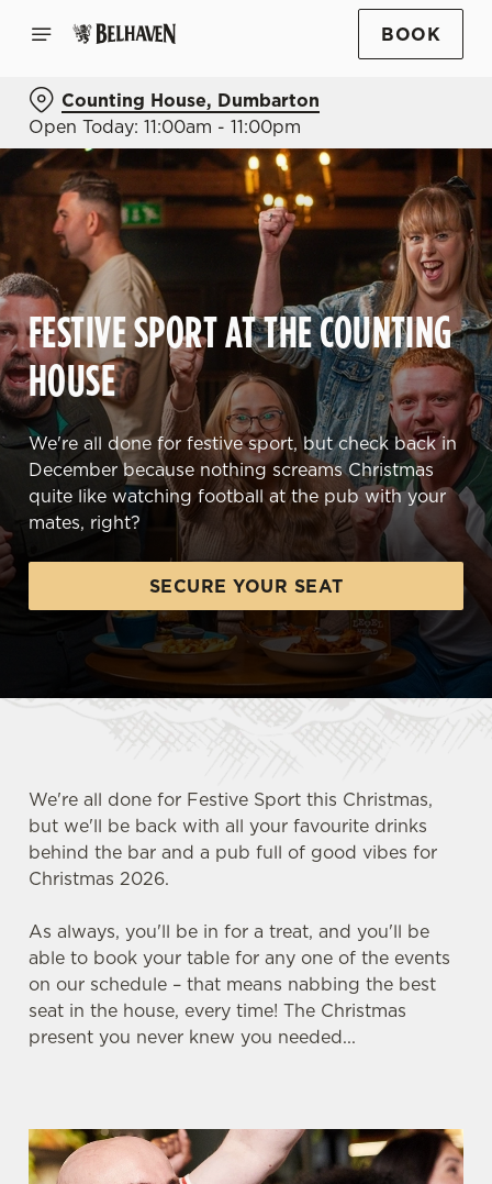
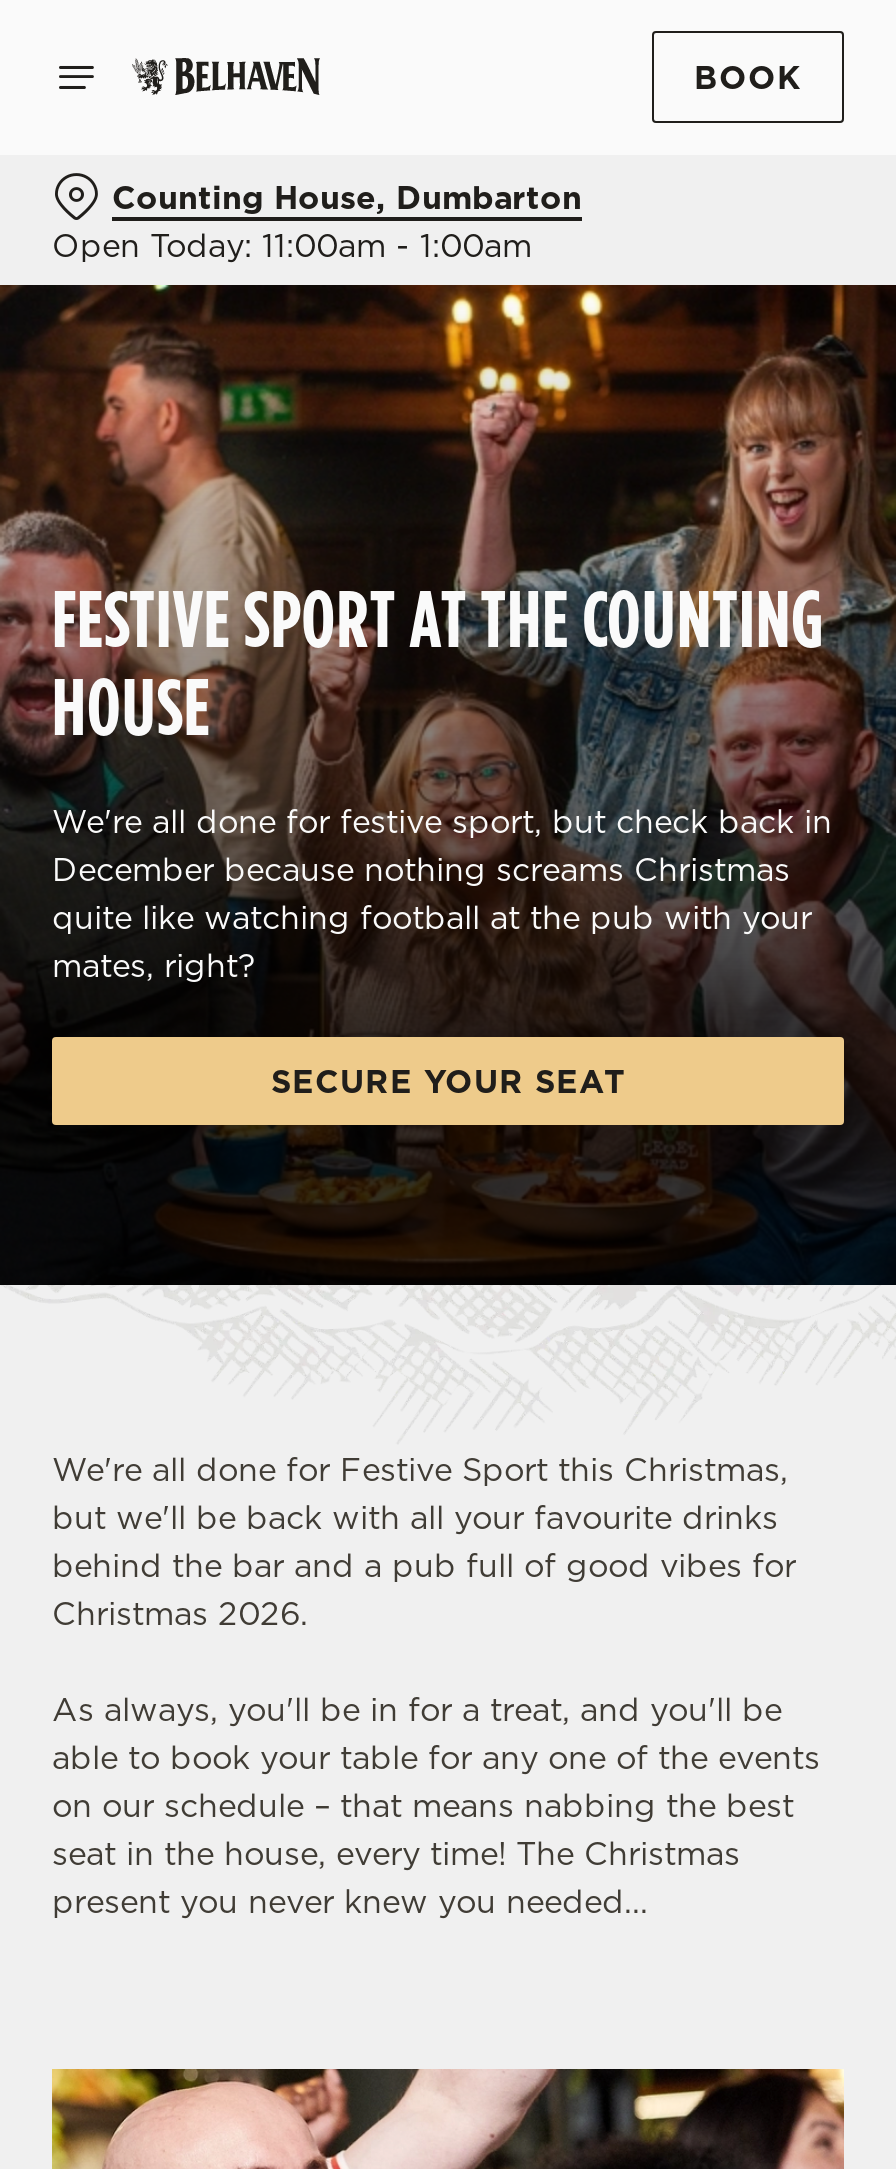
[29,114,301,139] Open Today: 11:00am - 11:00pm -> [52,223,532,267] Open Today: 11:00am - 1:00am

